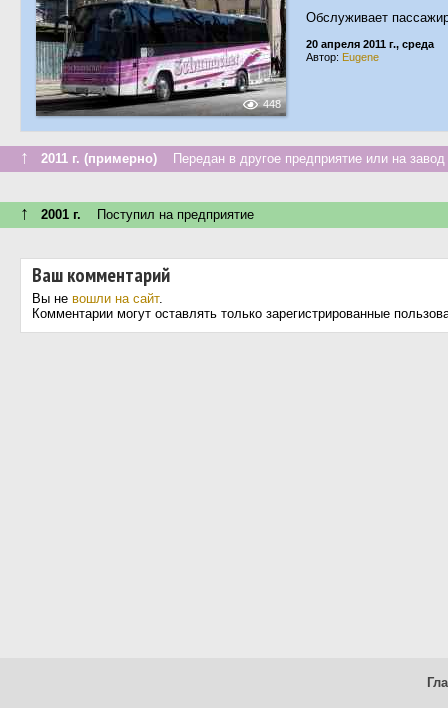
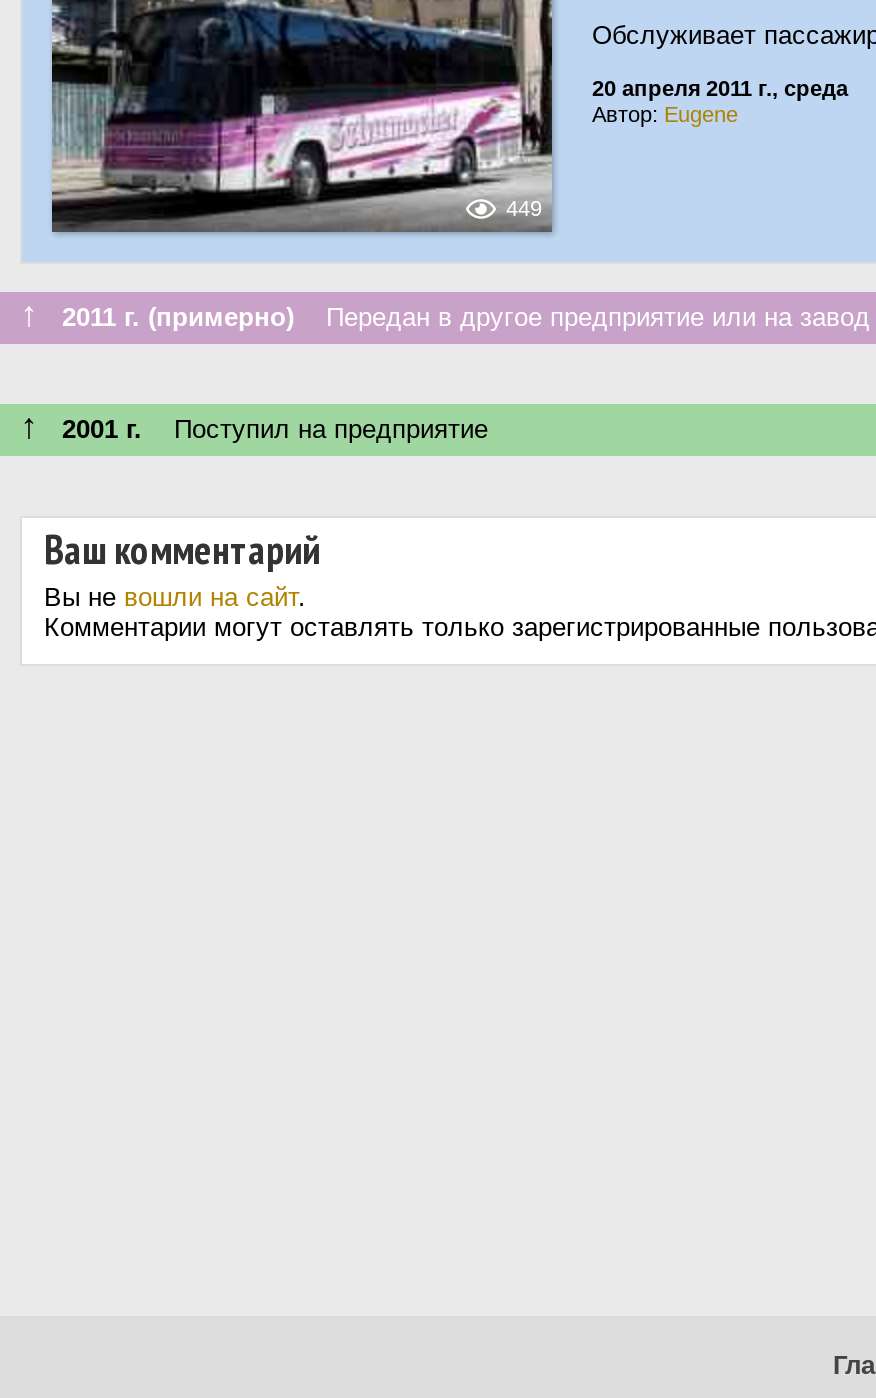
[263,98,281,110] 448 -> [506,196,542,220] 449

